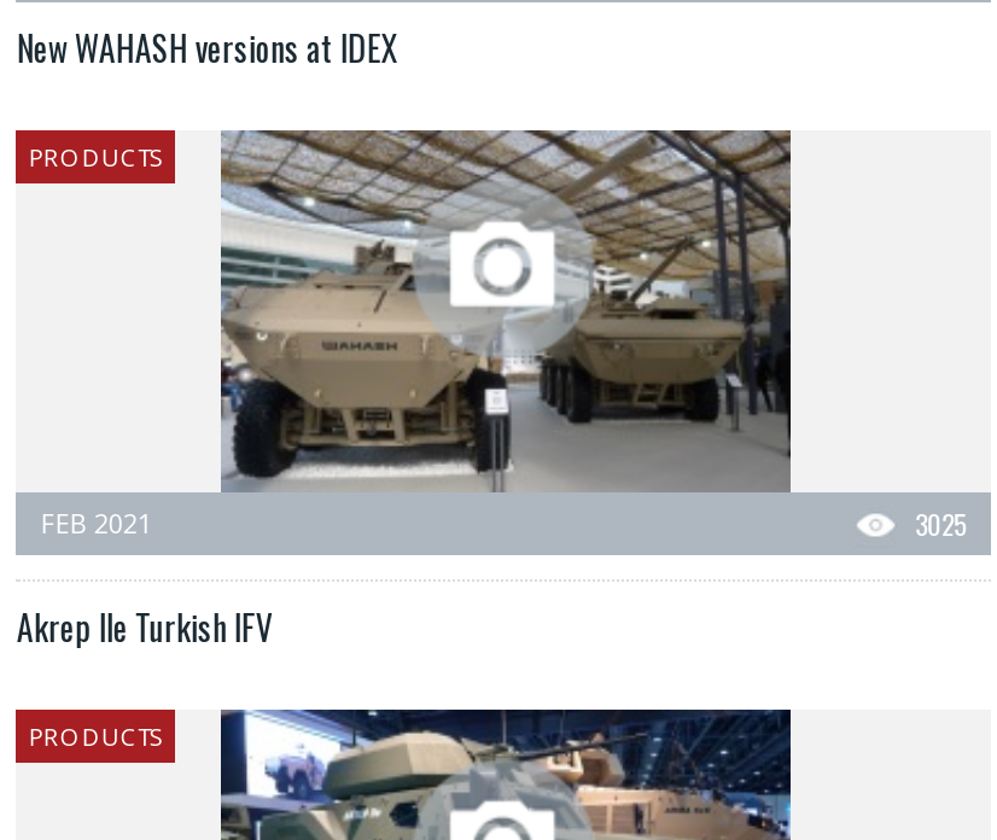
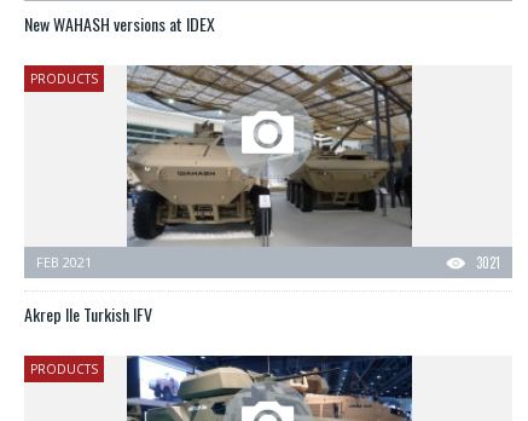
[908,504,966,543] 3025 -> [472,253,500,272] 3021

